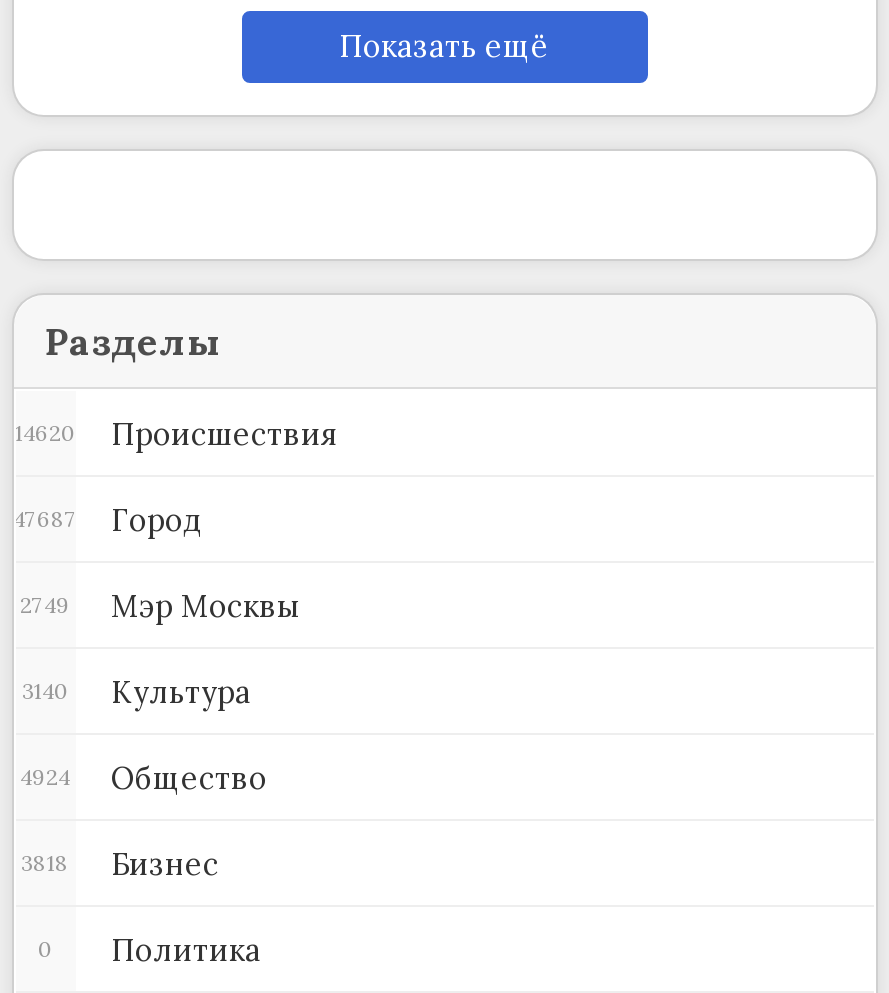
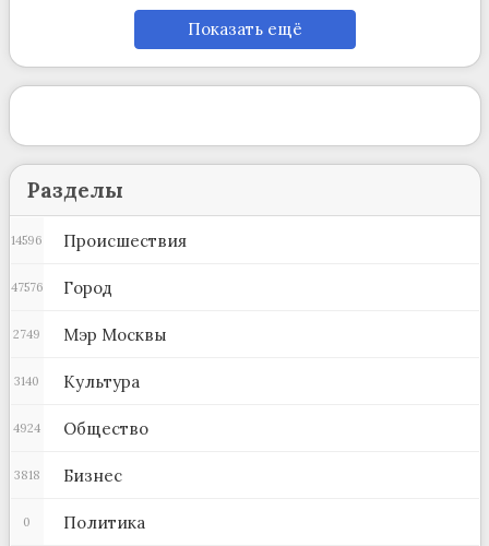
[15,414,337,452] 14620 Происшествия -> [11,230,186,251] 14596 Происшествия
[13,500,201,538] 47687 Город -> [10,277,112,298] 47576 Город

